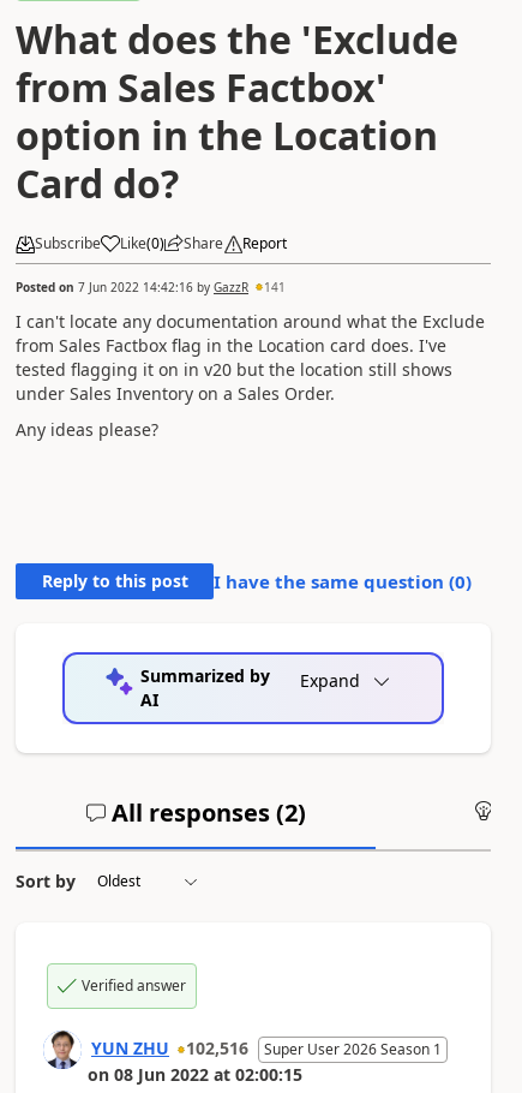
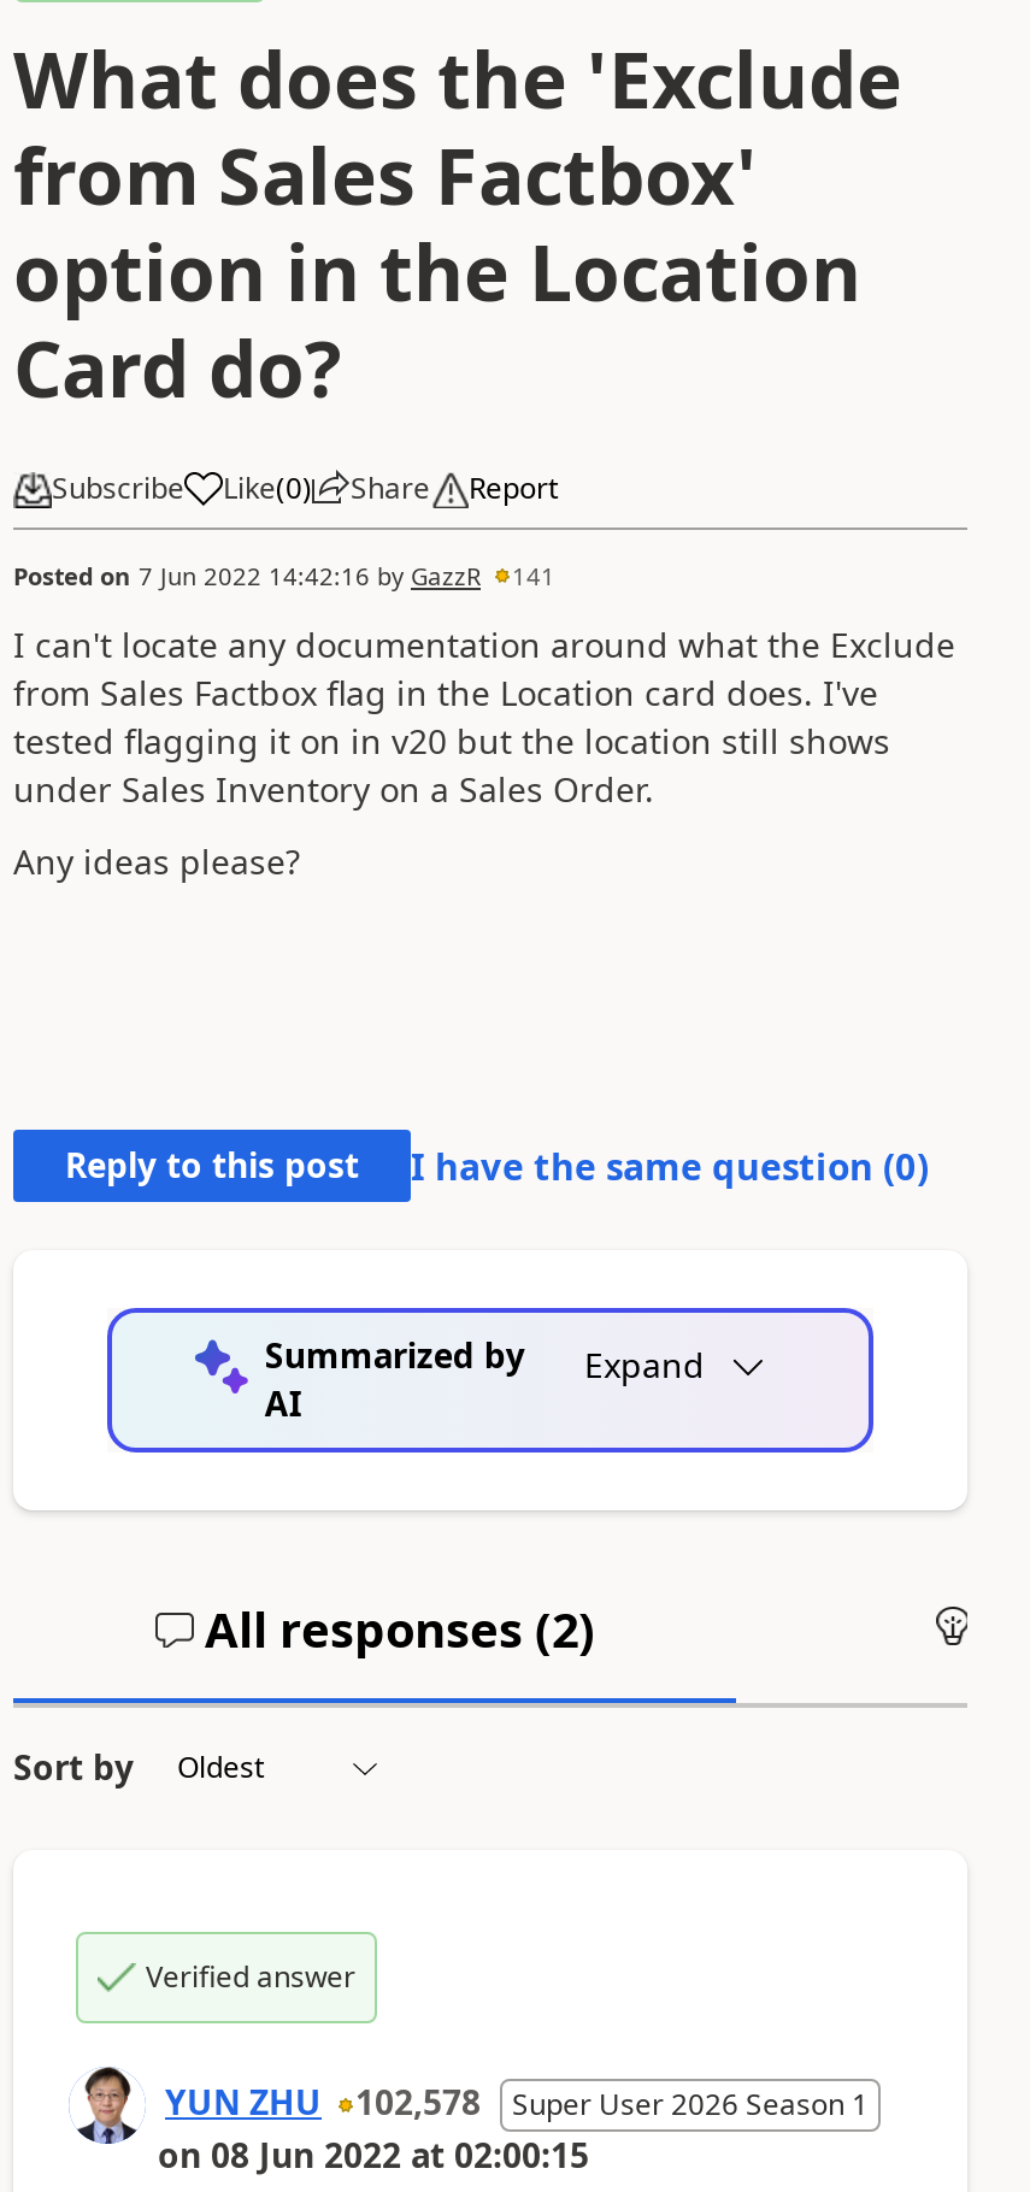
[91,1037,442,1059] YUN ZHU 102,516 Super User 2026 Season 1 -> [165,2079,869,2125] YUN ZHU 102,578 Super User 2026 Season 1

